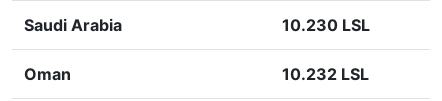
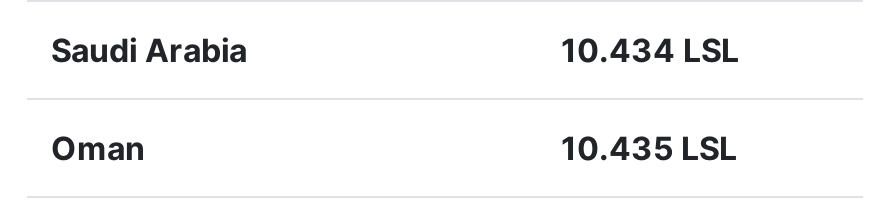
[282,15,370,35] 10.230 LSL -> [561,30,739,70] 10.434 LSL
[282,64,369,84] 10.232 LSL -> [561,128,737,168] 10.435 LSL

